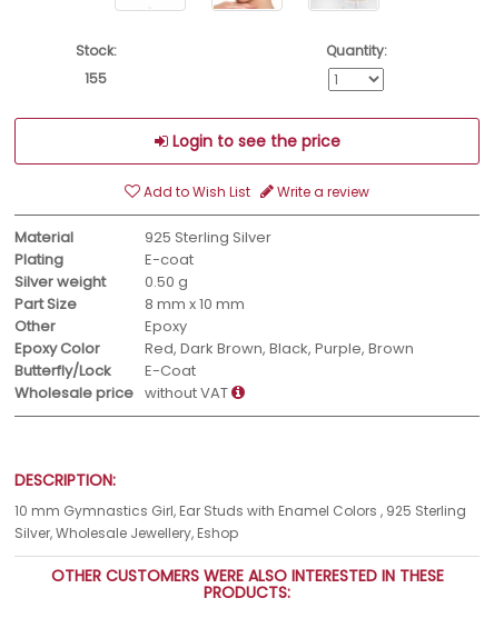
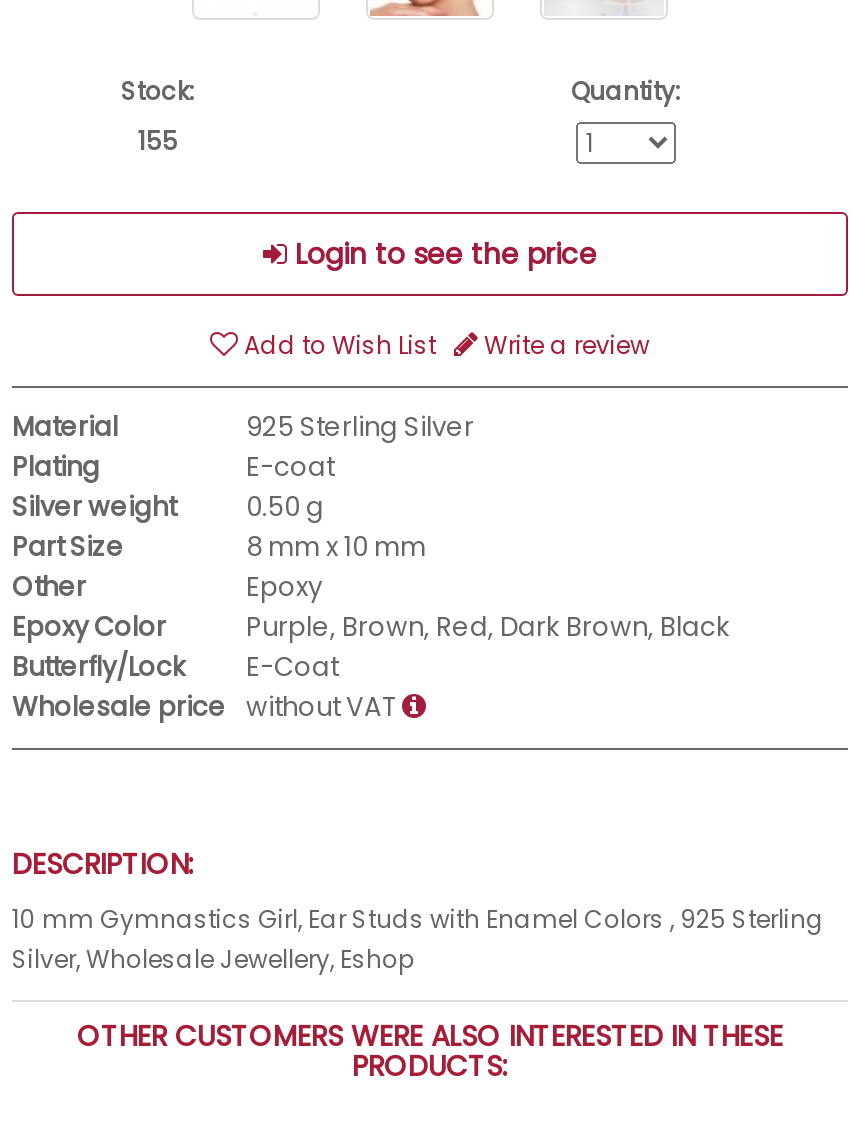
[145,338,414,359] Red, Dark Brown, Black, Purple, Brown -> [246,608,730,646] Purple, Brown, Red, Dark Brown, Black

